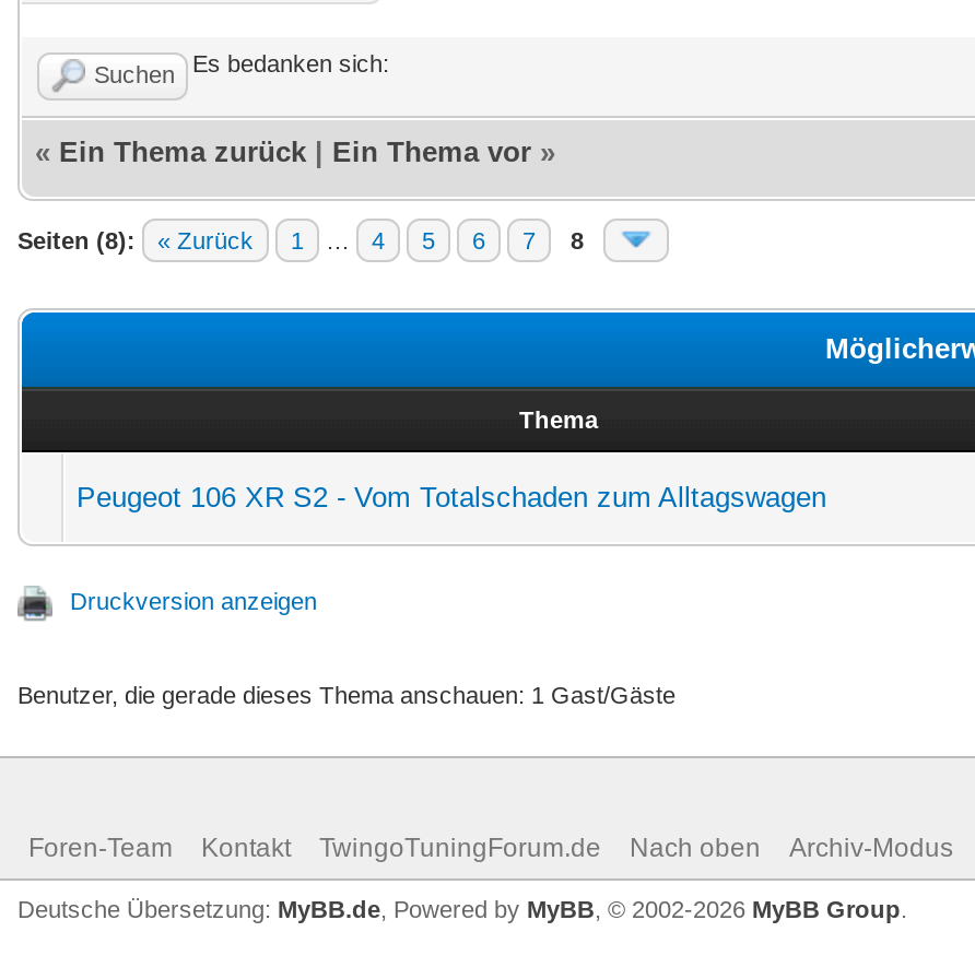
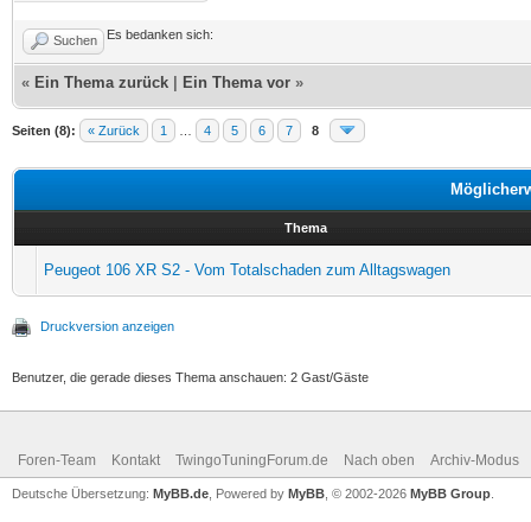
[17,681,676,708] Benutzer, die gerade dieses Thema anschauen: 1 Gast/Gäste -> [12,370,369,384] Benutzer, die gerade dieses Thema anschauen: 2 Gast/Gäste

